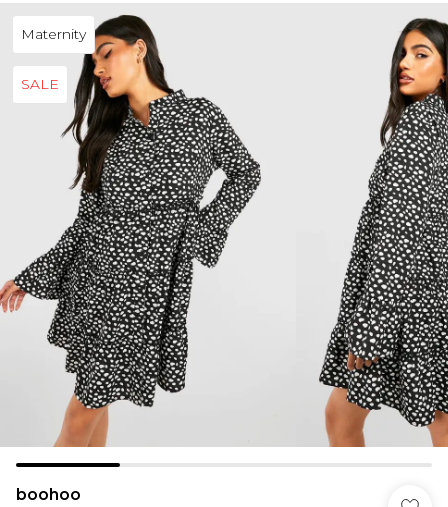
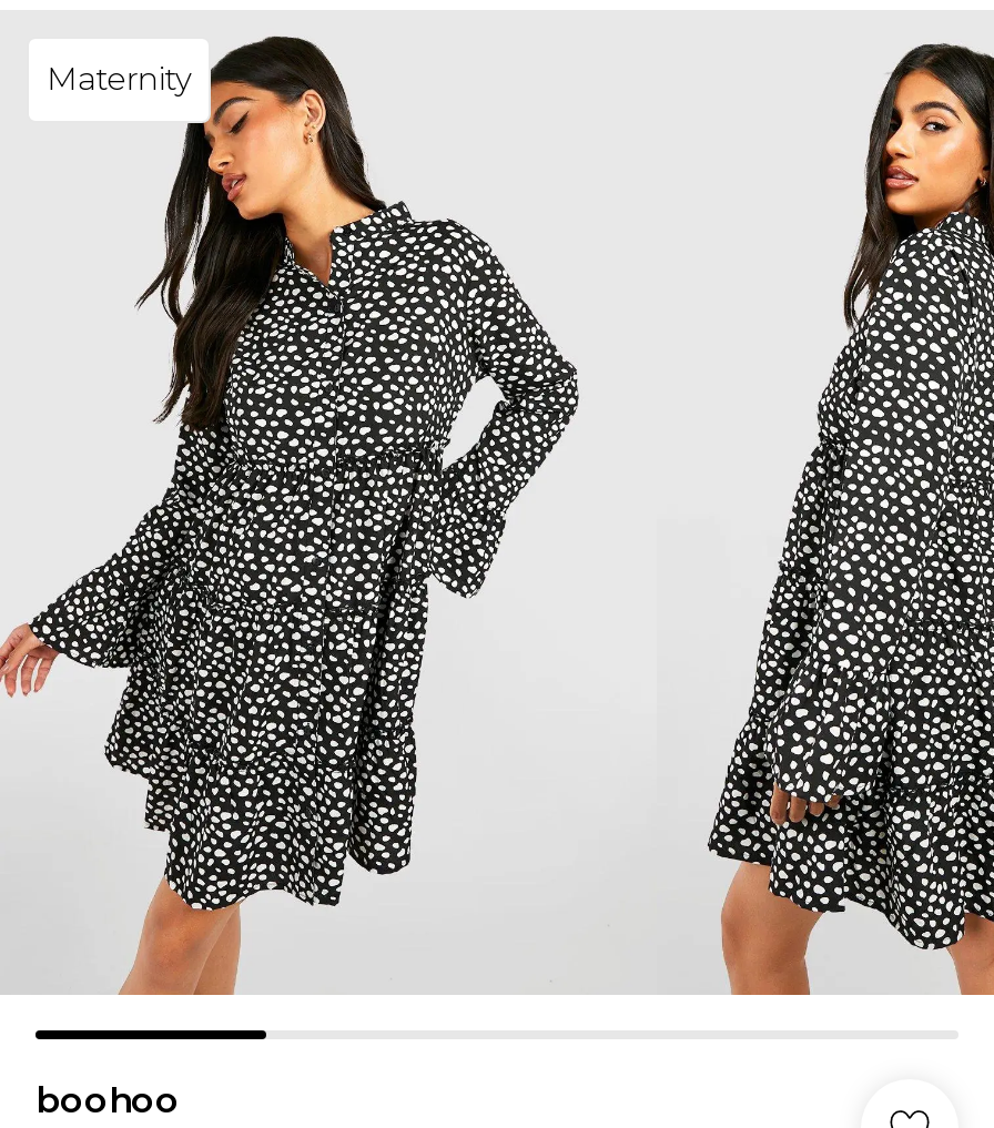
[21,75,59,93] SALE -> none

